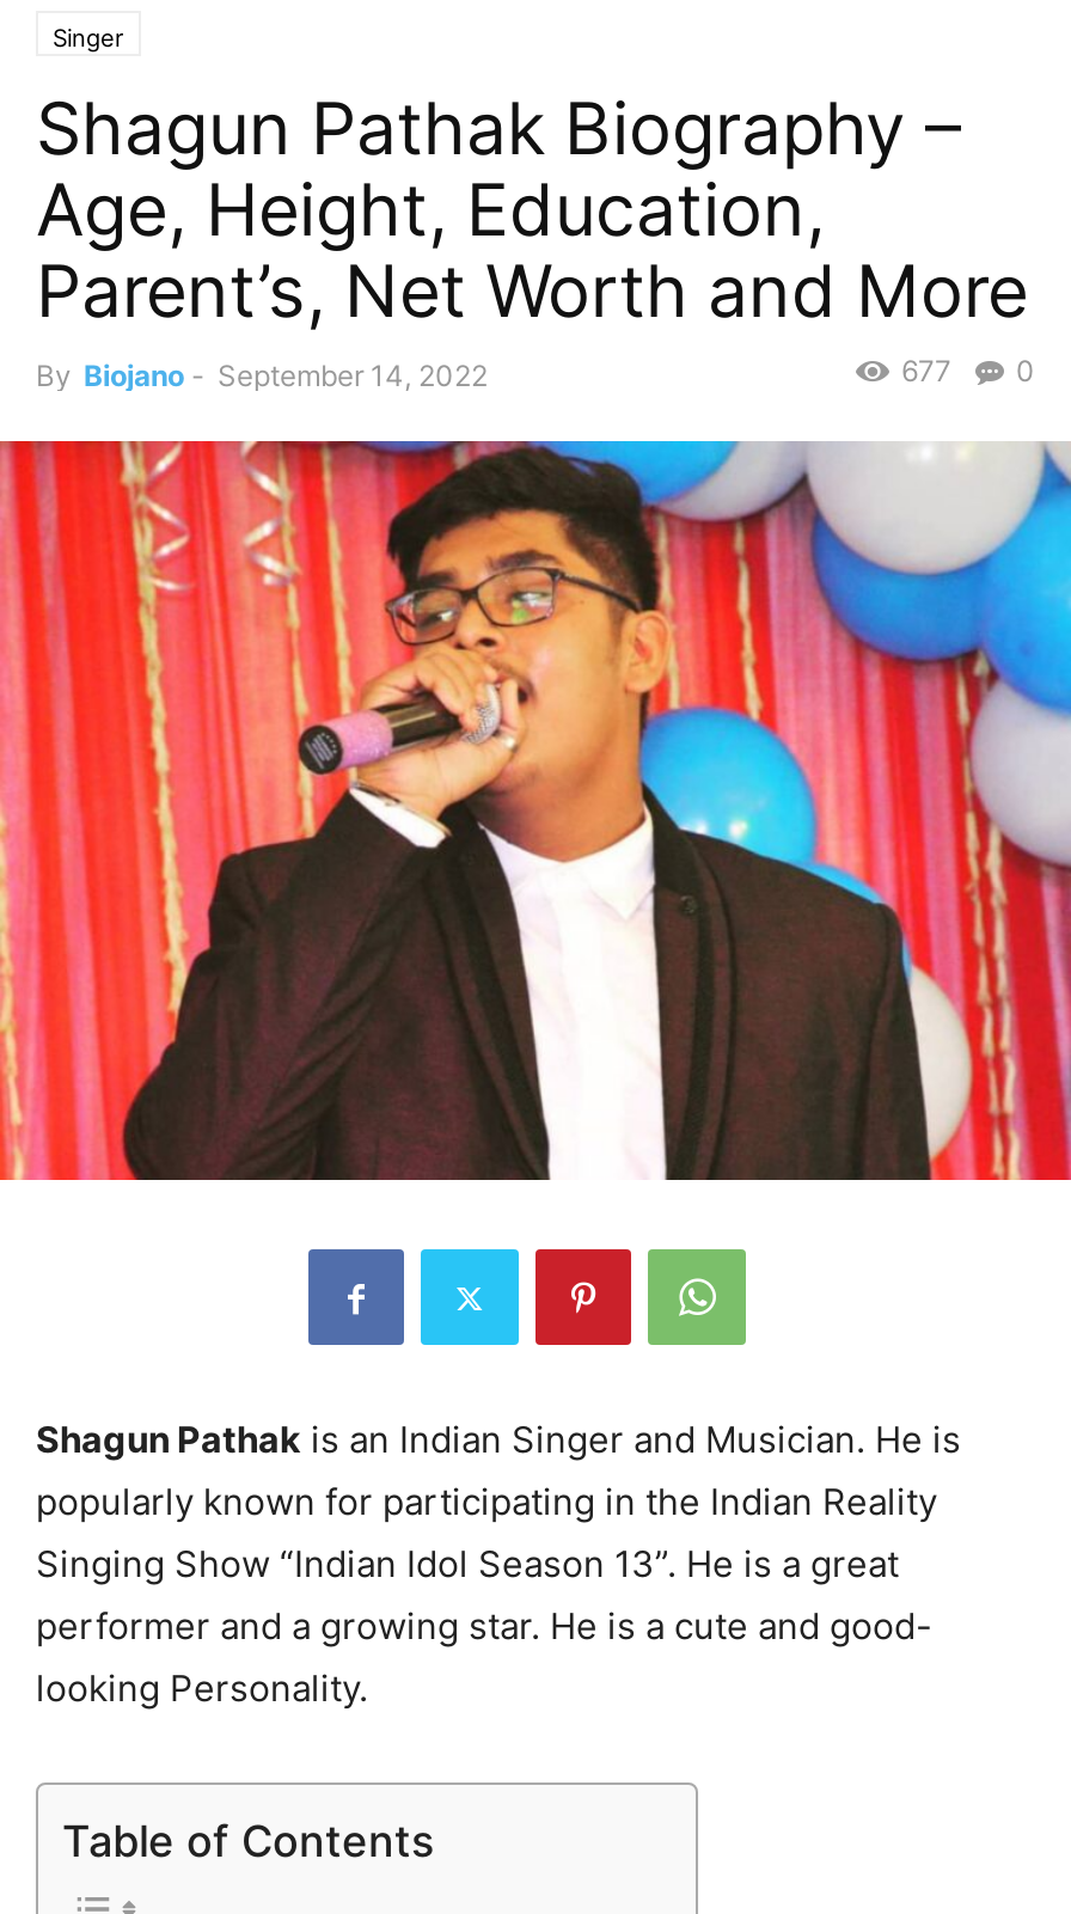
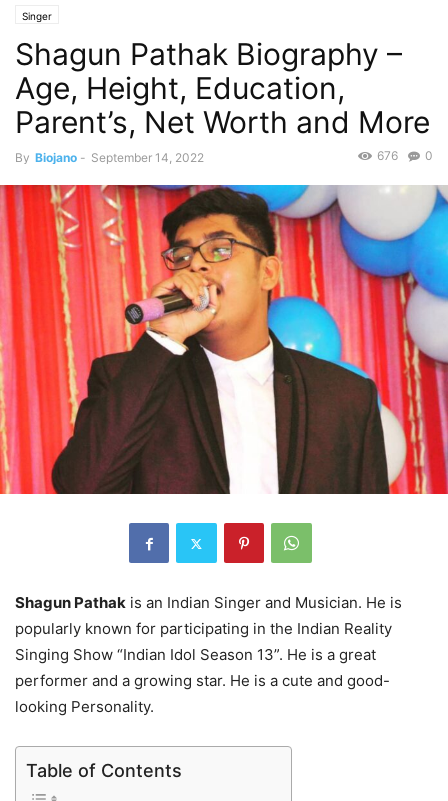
[901,353,1035,389] 677 0 -> [377,148,433,163] 676 0

